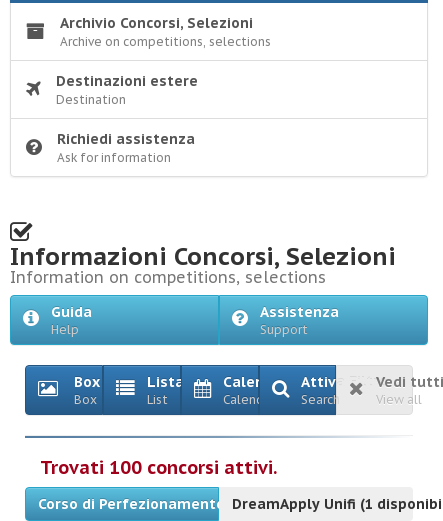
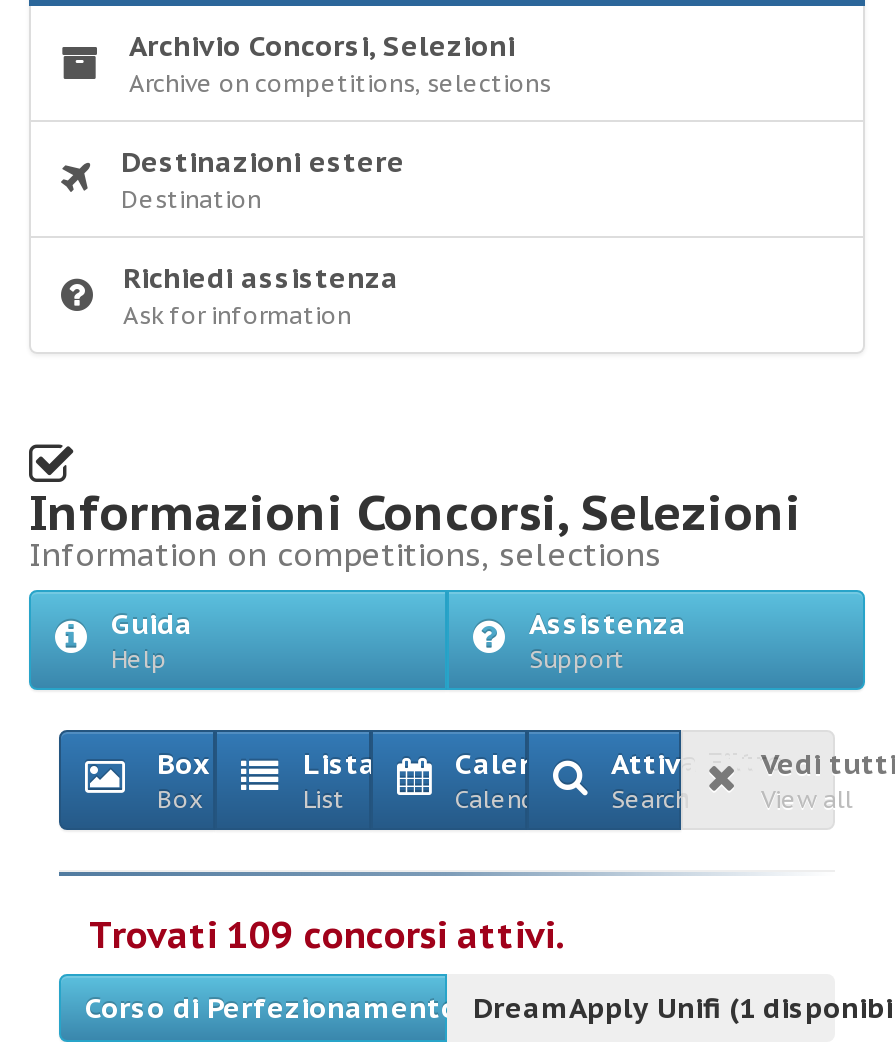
[40,456,277,479] Trovati 100 concorsi attivi. -> [89,911,563,957] Trovati 109 concorsi attivi.

